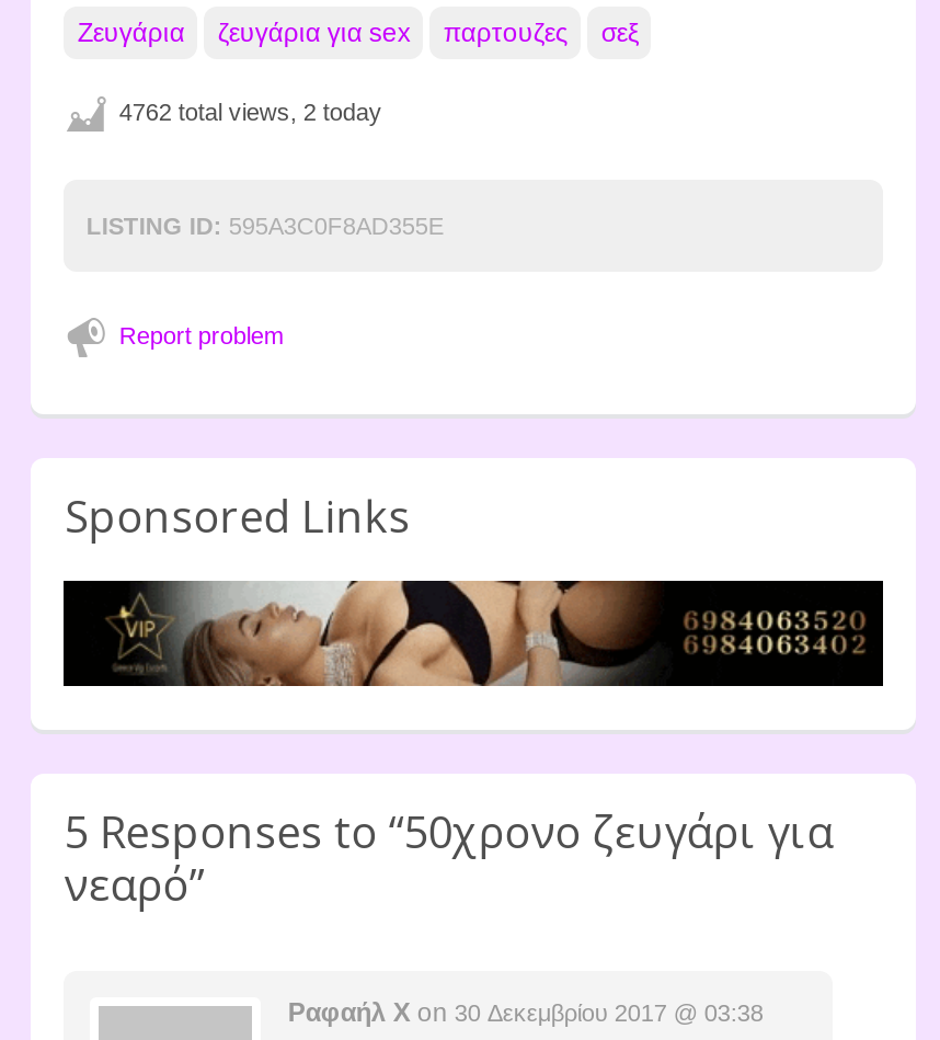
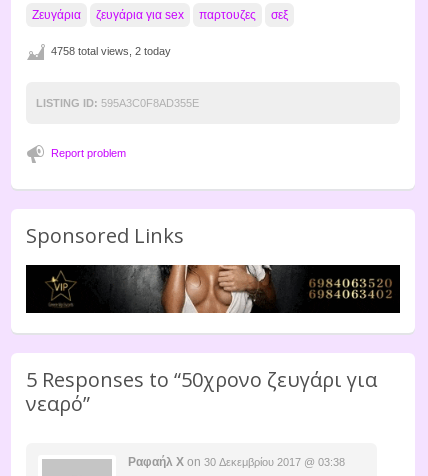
[119,99,382,125] 4762 total views, 2 today -> [51,45,171,57] 4758 total views, 2 today
[147,579,638,688] [image] -> [64,264,287,314] [image]

